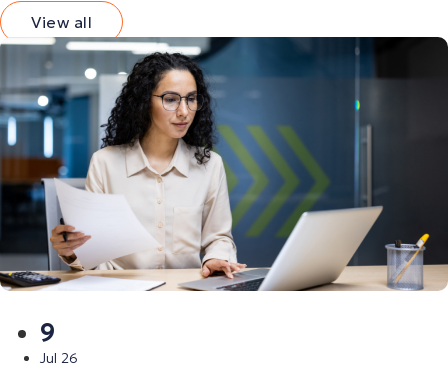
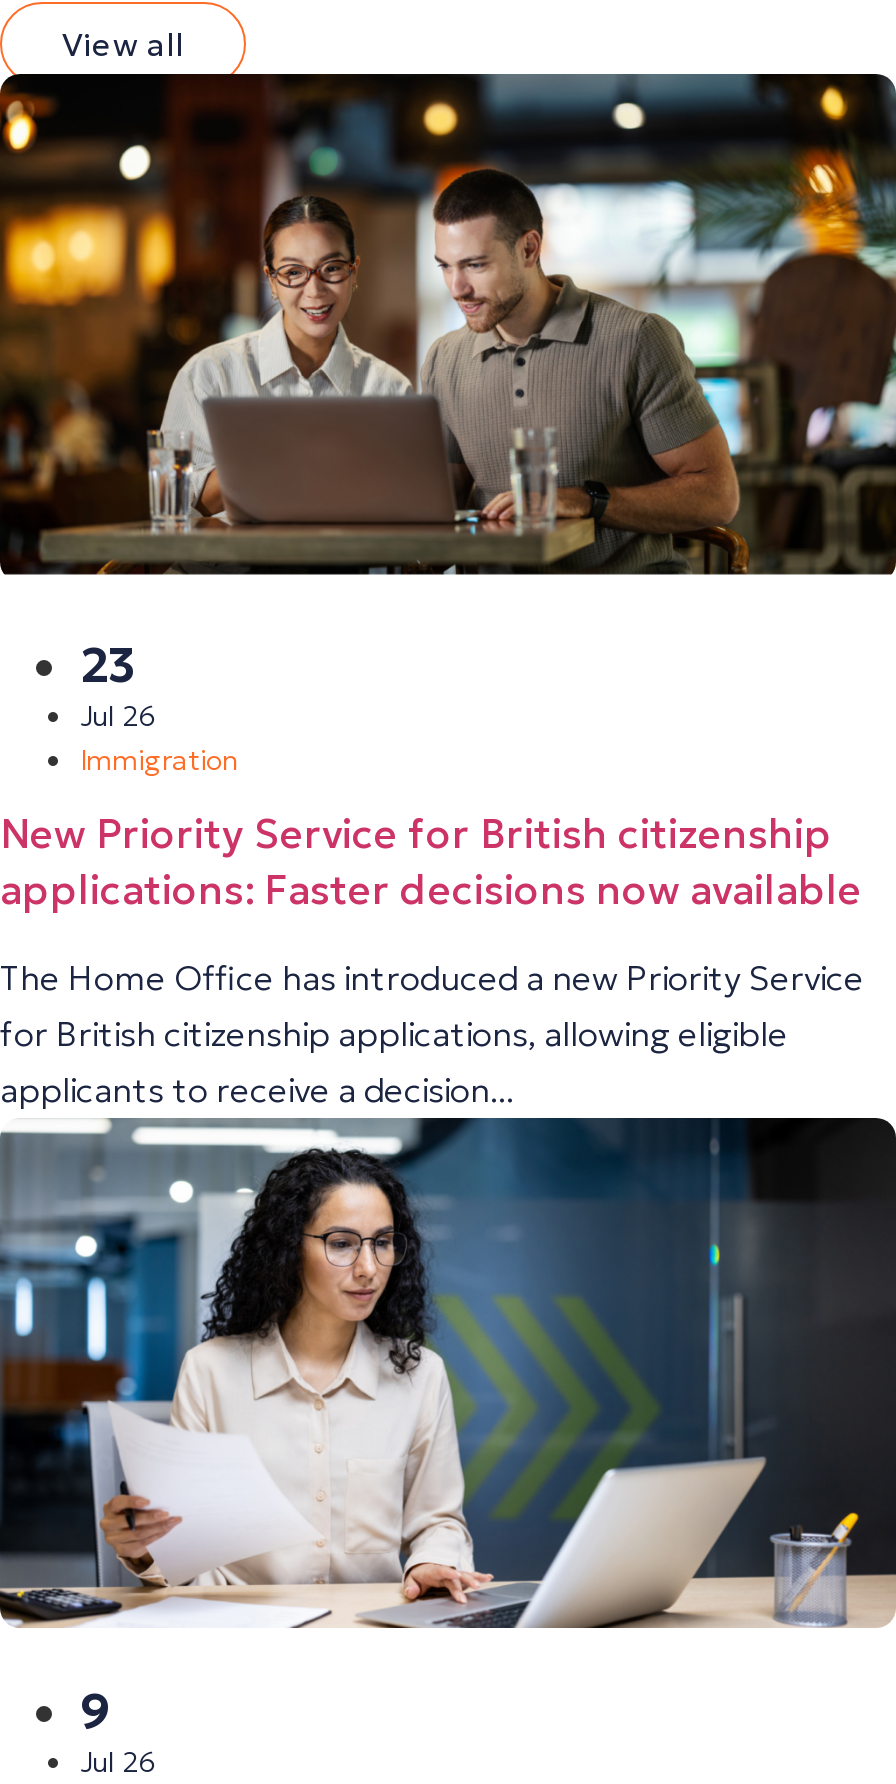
none -> [0,72,890,1113] [image] | 23 | Jul 26 | Immigration | New Priority Service for British citizenship | applications: Faster decisions now available | The Home Office has introduced a new Priority Service | for British citizenship applications, allowing eligible | applicants to receive a decision...

